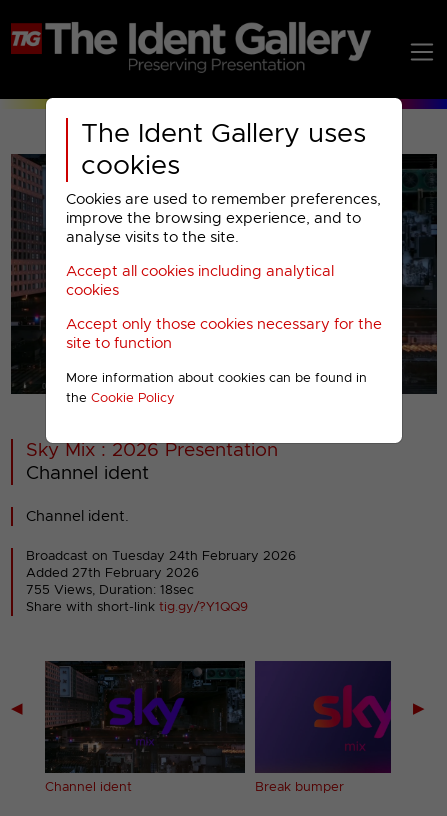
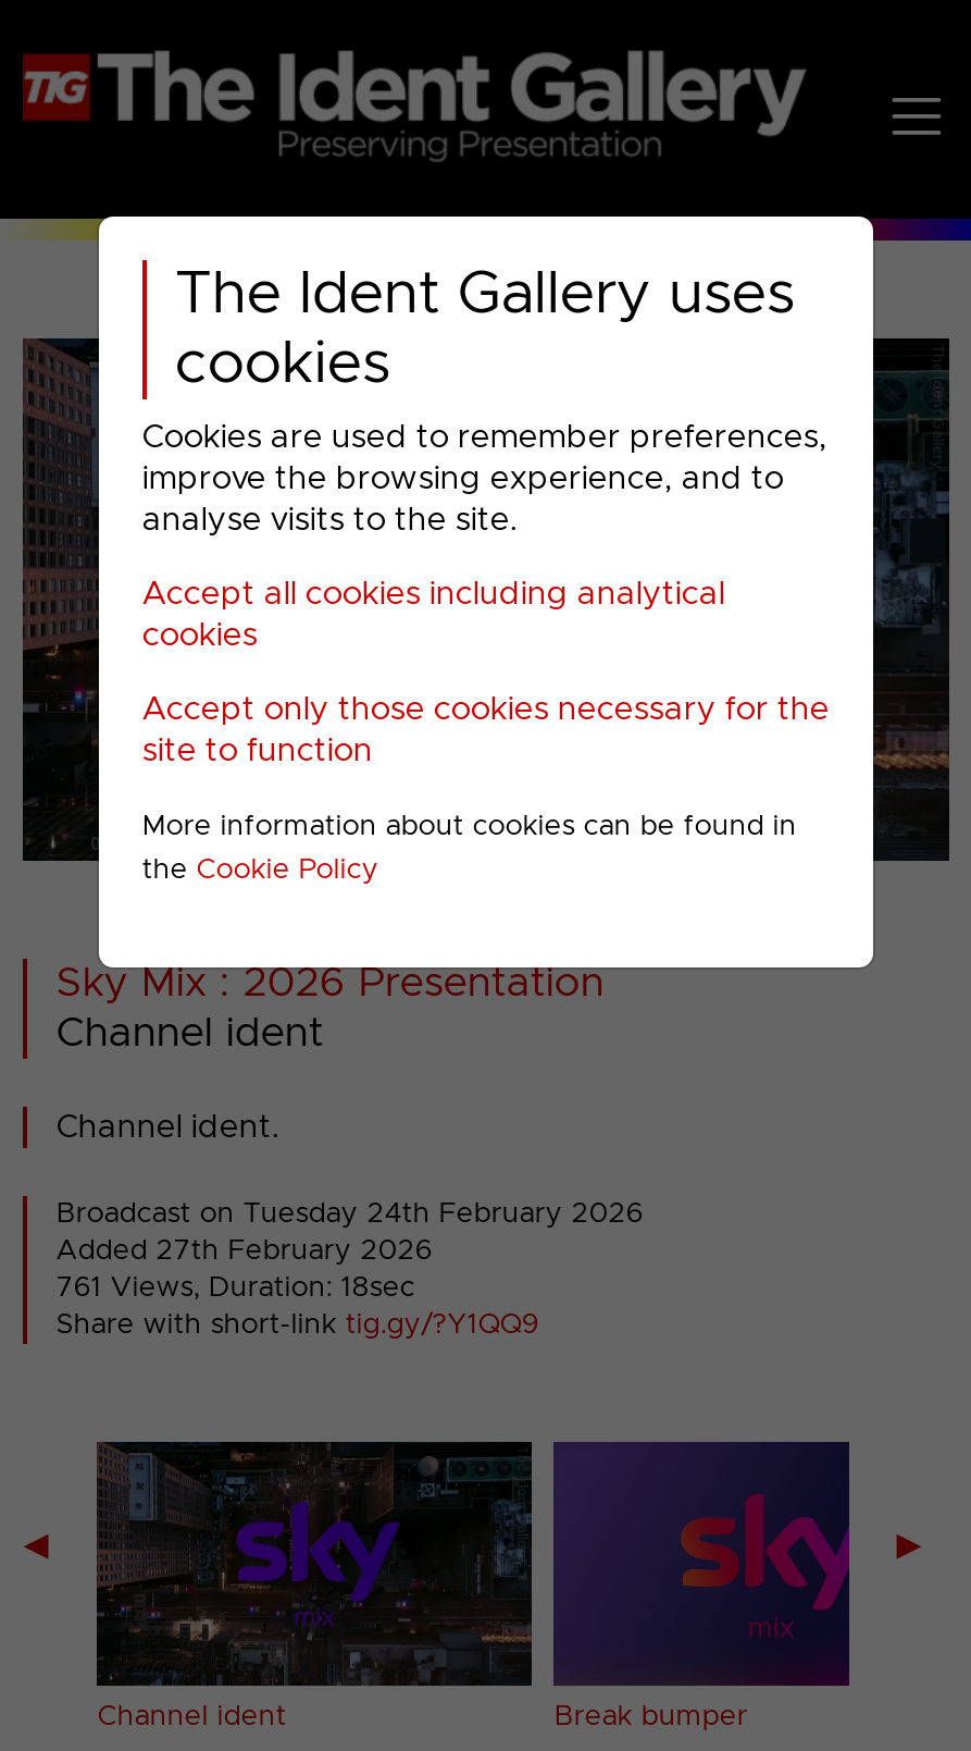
[26,584,194,597] 755 Views, Duration: 18sec -> [56,1274,415,1302] 761 Views, Duration: 18sec

